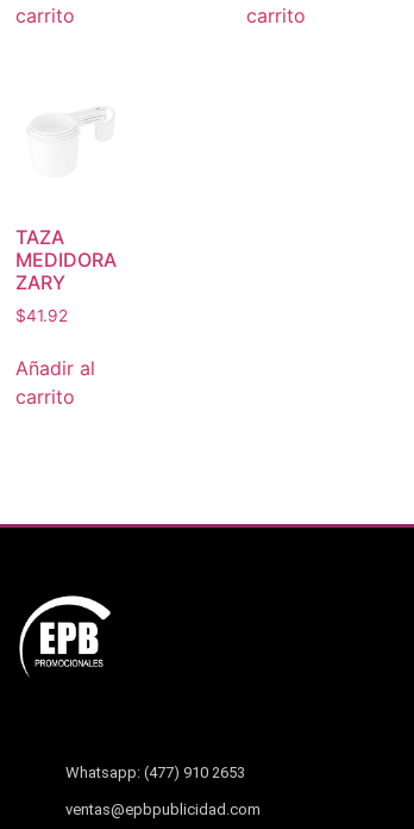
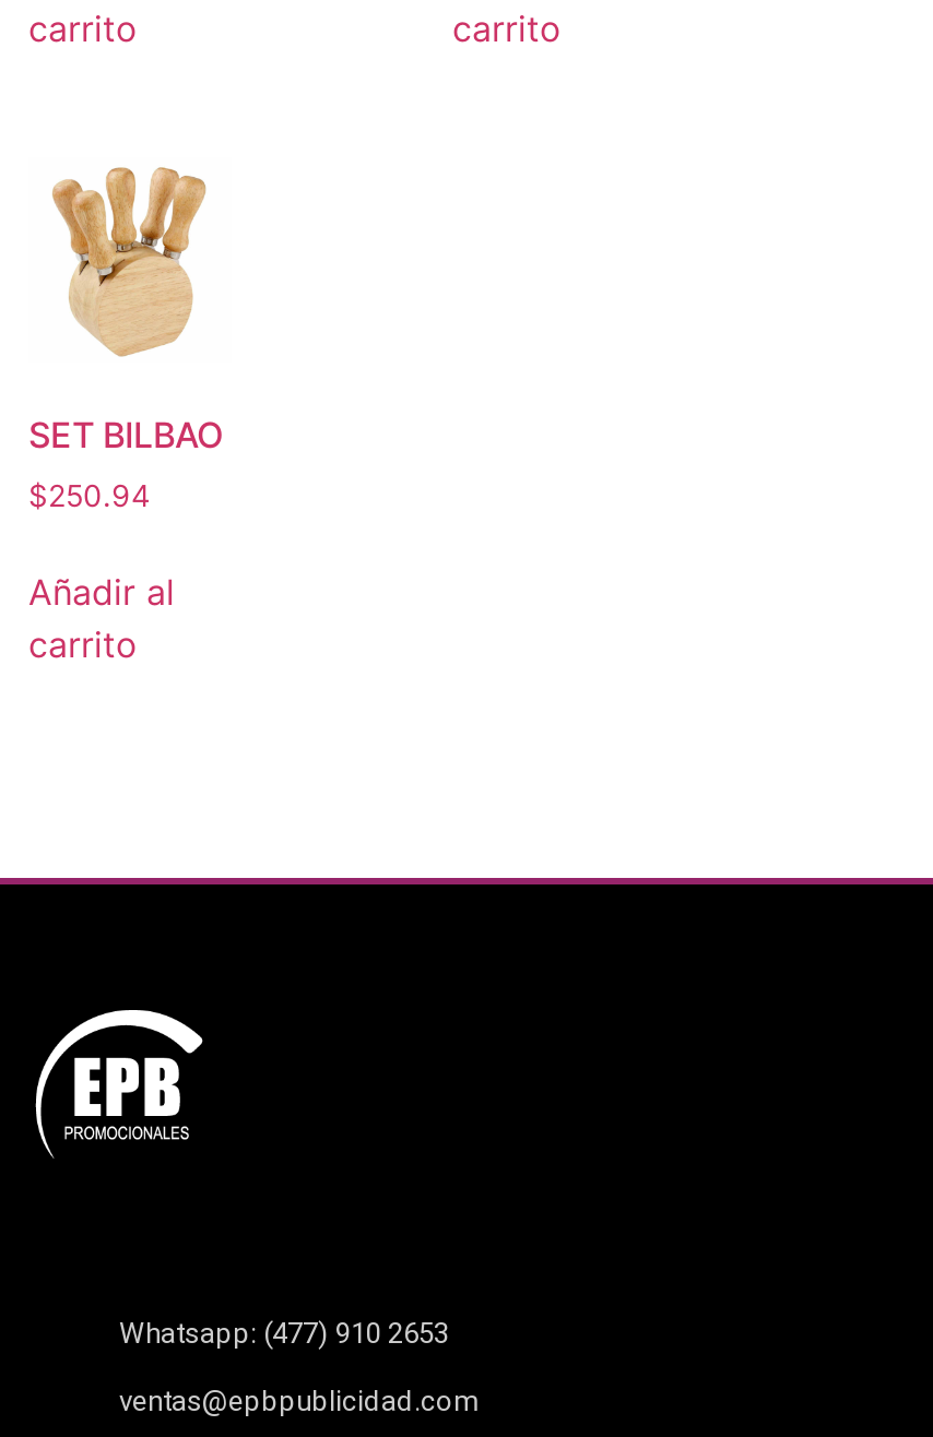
none -> [50,166,208,349] [image]
[15,225,117,294] TAZA | MEDIDORA | ZARY -> [28,412,223,456] SET BILBAO
[15,306,68,325] $41.92 -> [28,477,151,512] $250.94

